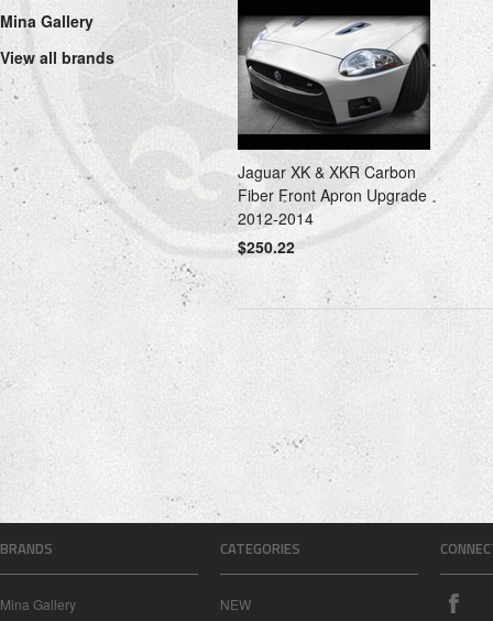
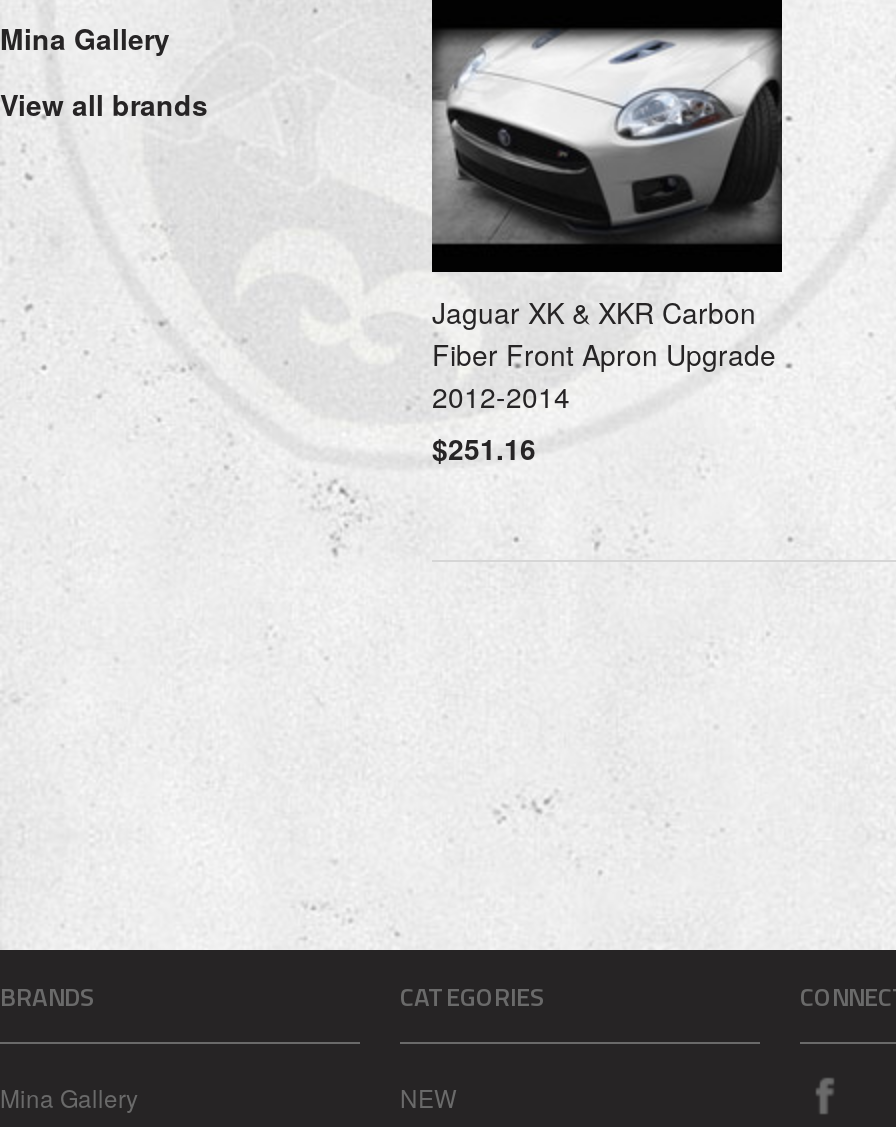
[238,236,295,258] $250.22 -> [432,428,536,468] $251.16

